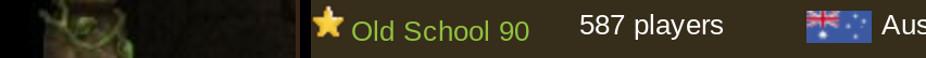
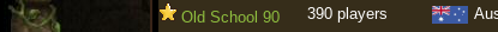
[351,9,725,47] Old School 90 587 players -> [181,5,387,26] Old School 90 390 players

